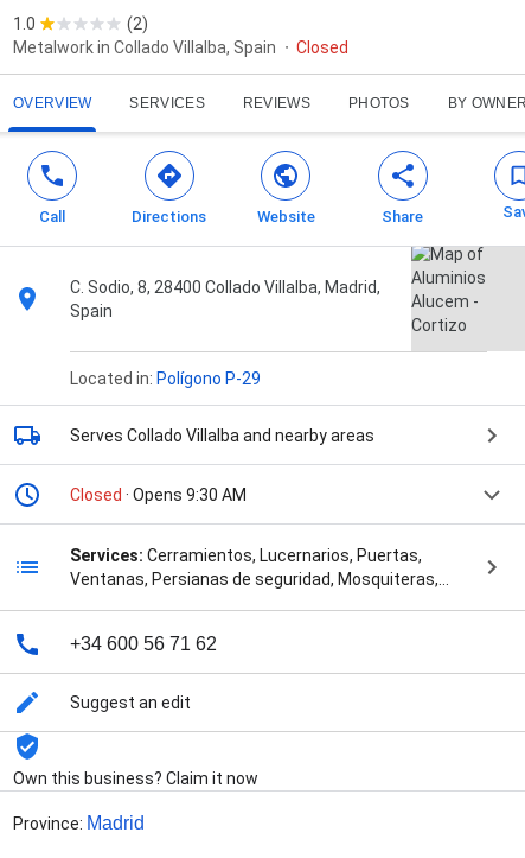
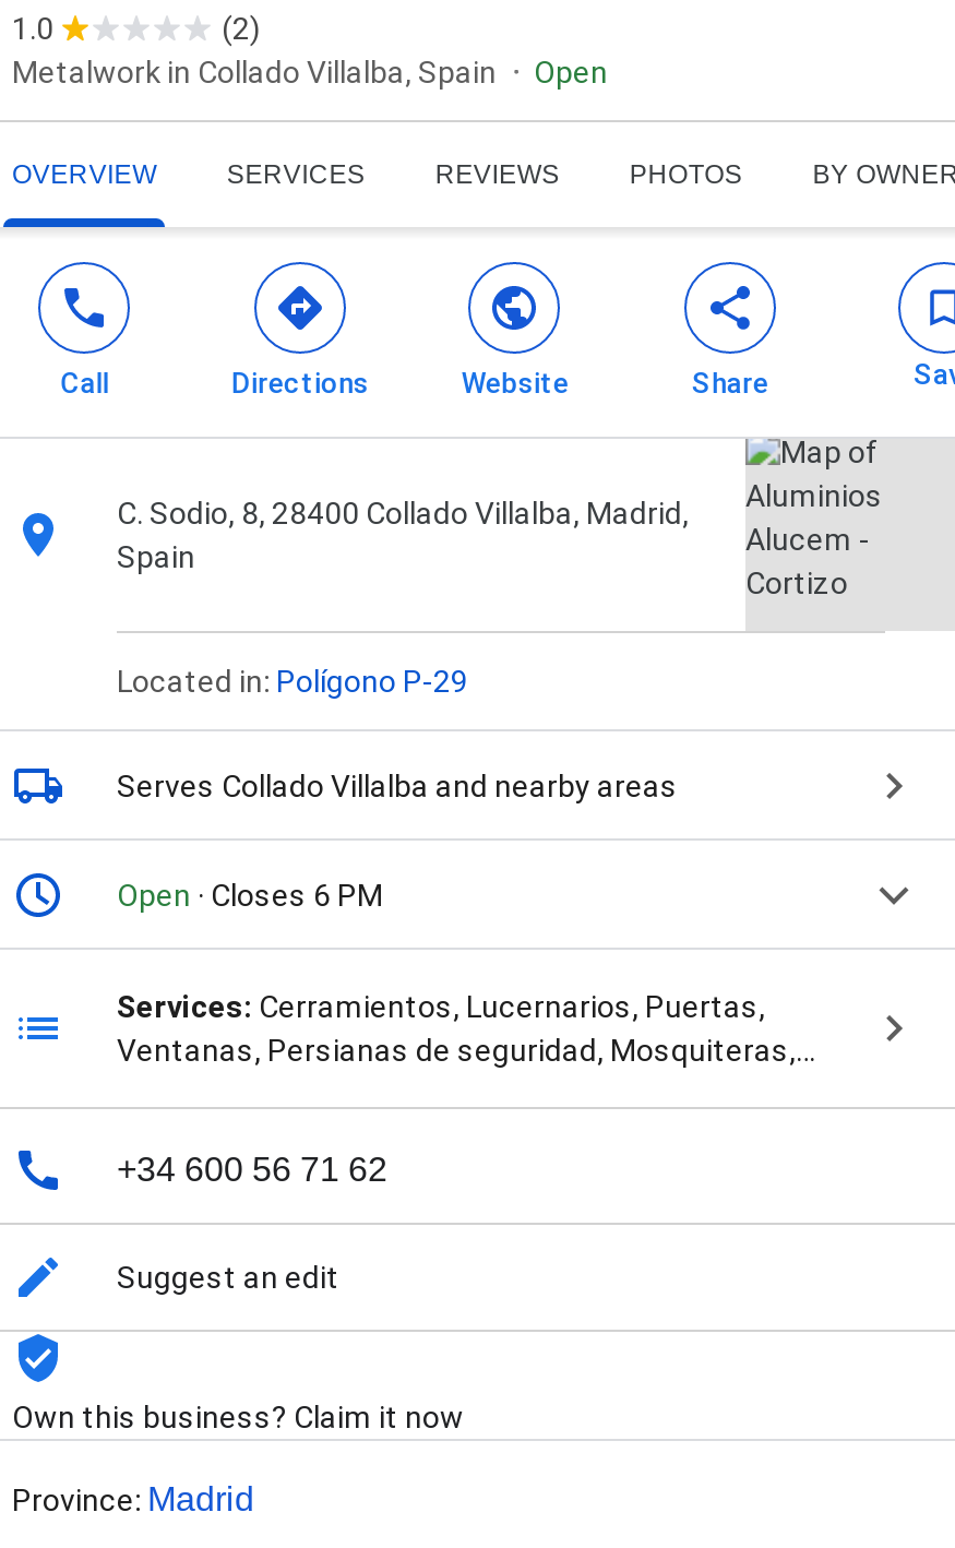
[296,38,348,57] Closed -> [534,55,608,90] Open
[70,486,247,505] Closed · Opens 9:30 AM -> [117,878,383,913] Open · Closes 6 PM

